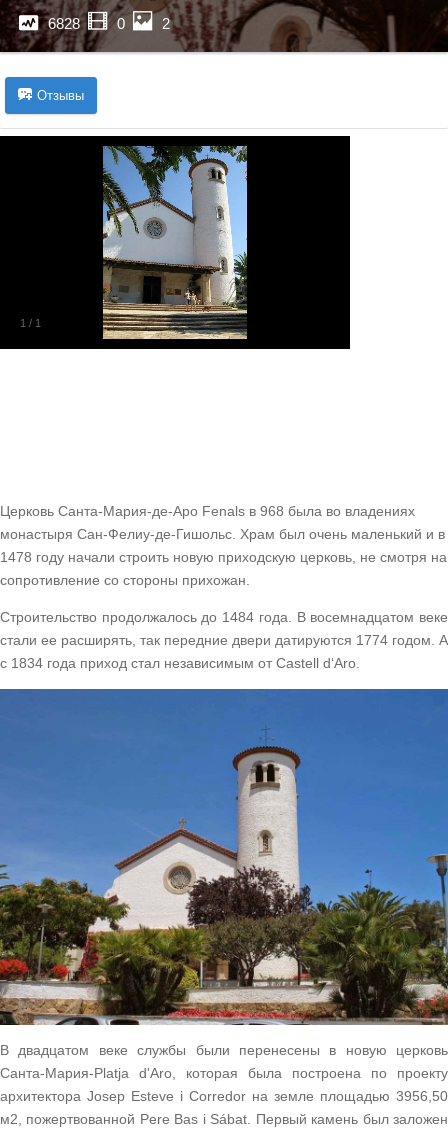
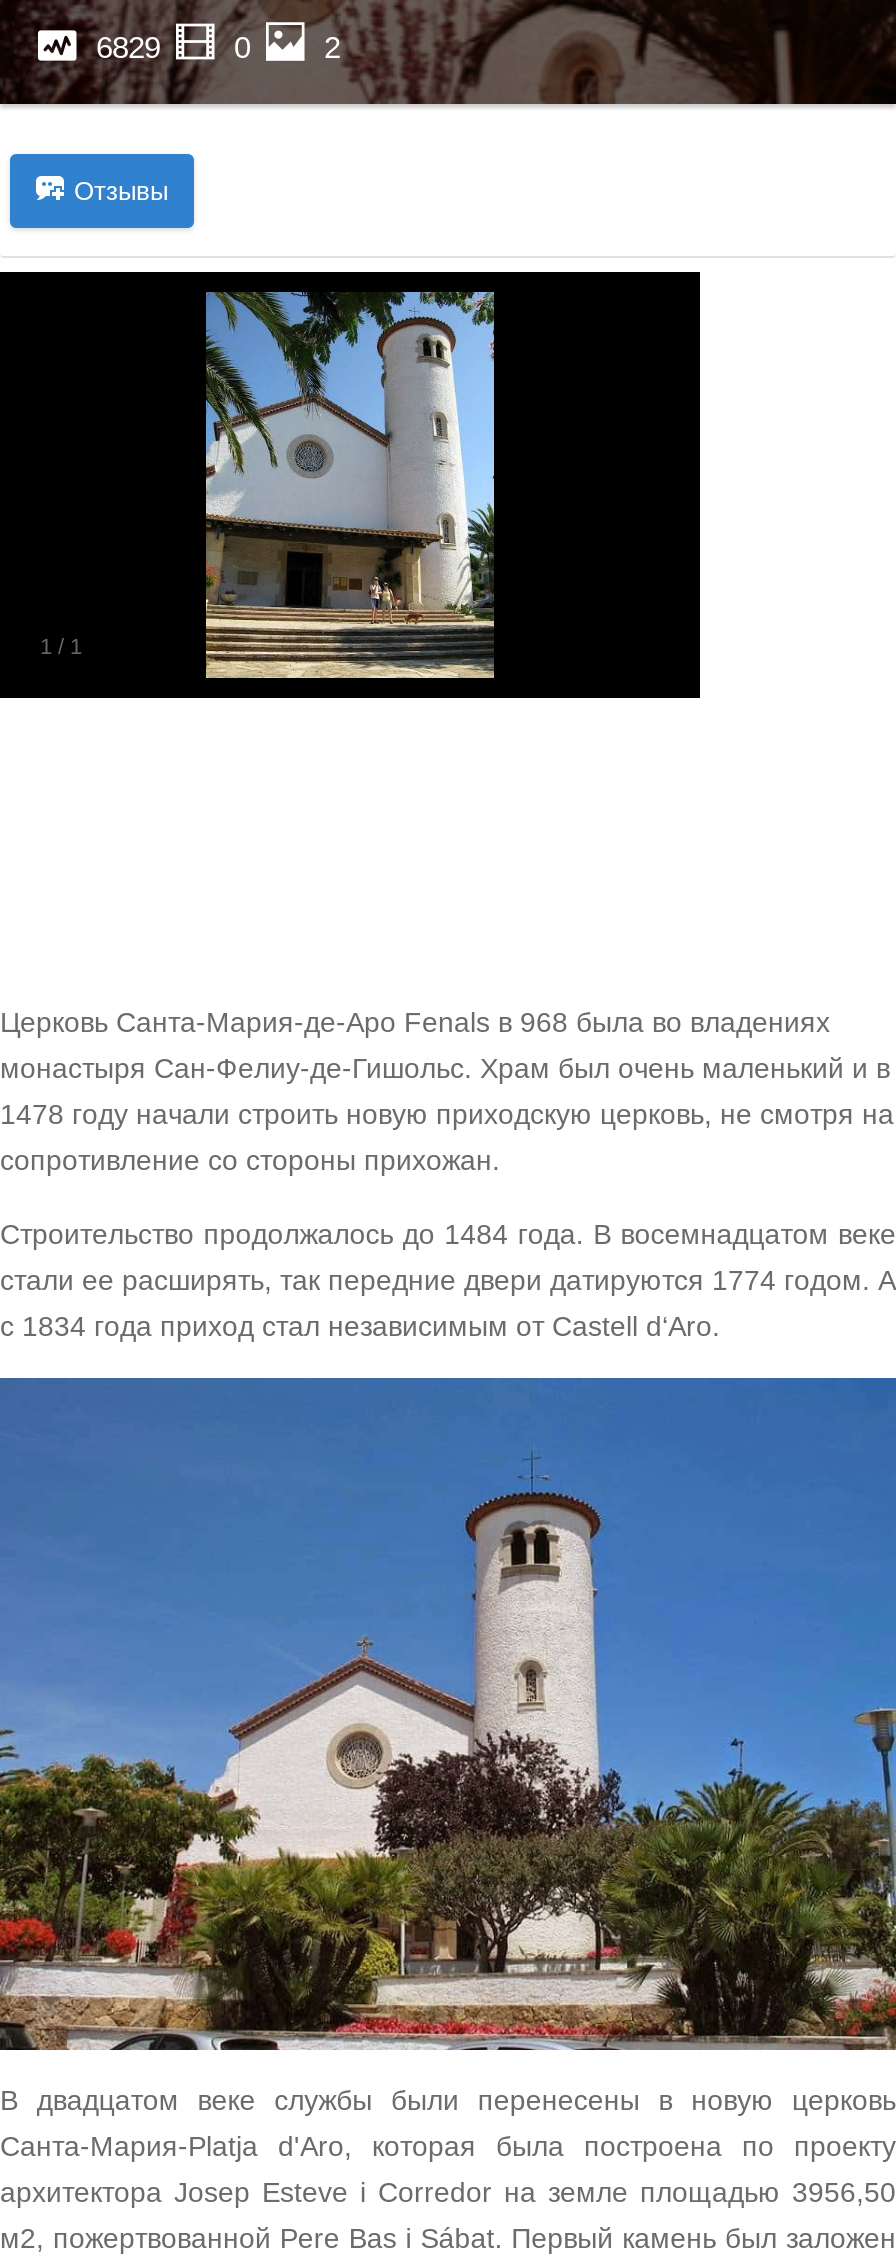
[48,15,80,32] 6828 -> [96,30,160,64] 6829

